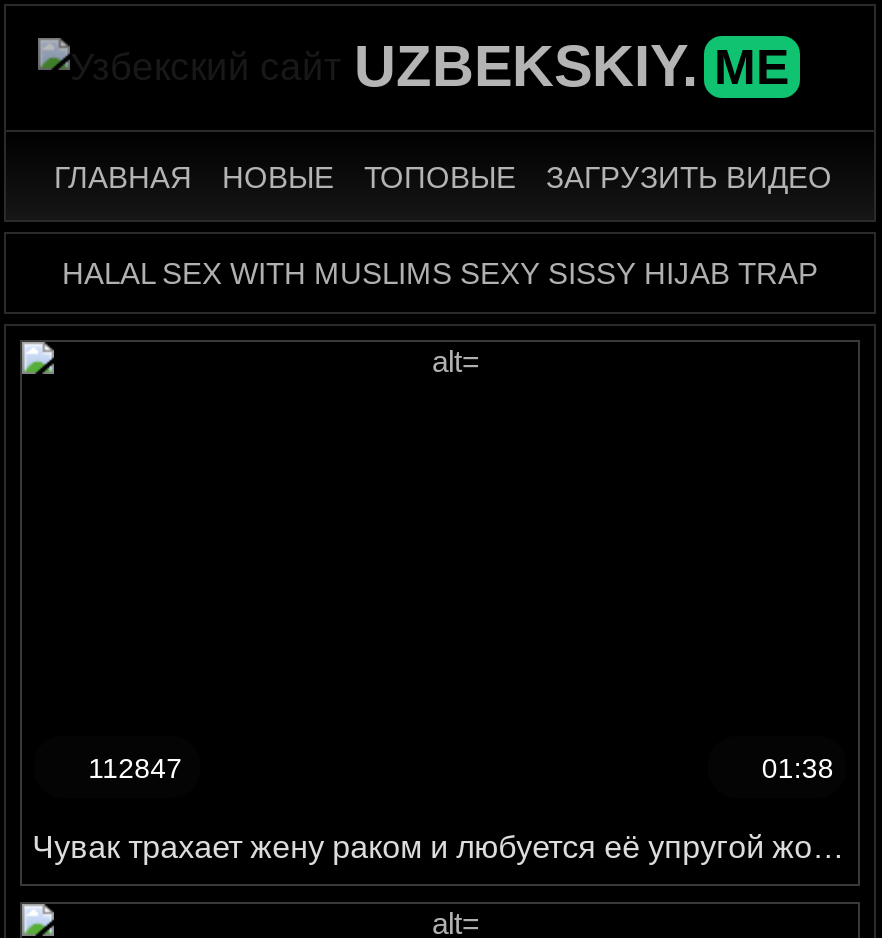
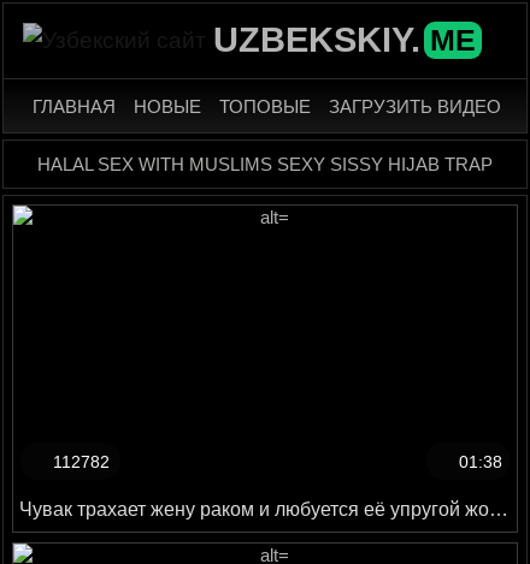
[88,752,182,784] 112847 -> [53,452,110,471] 112782

